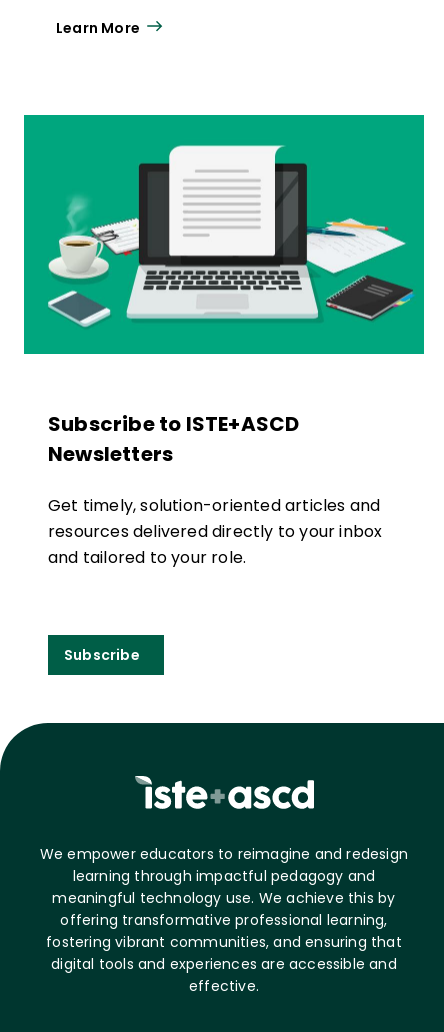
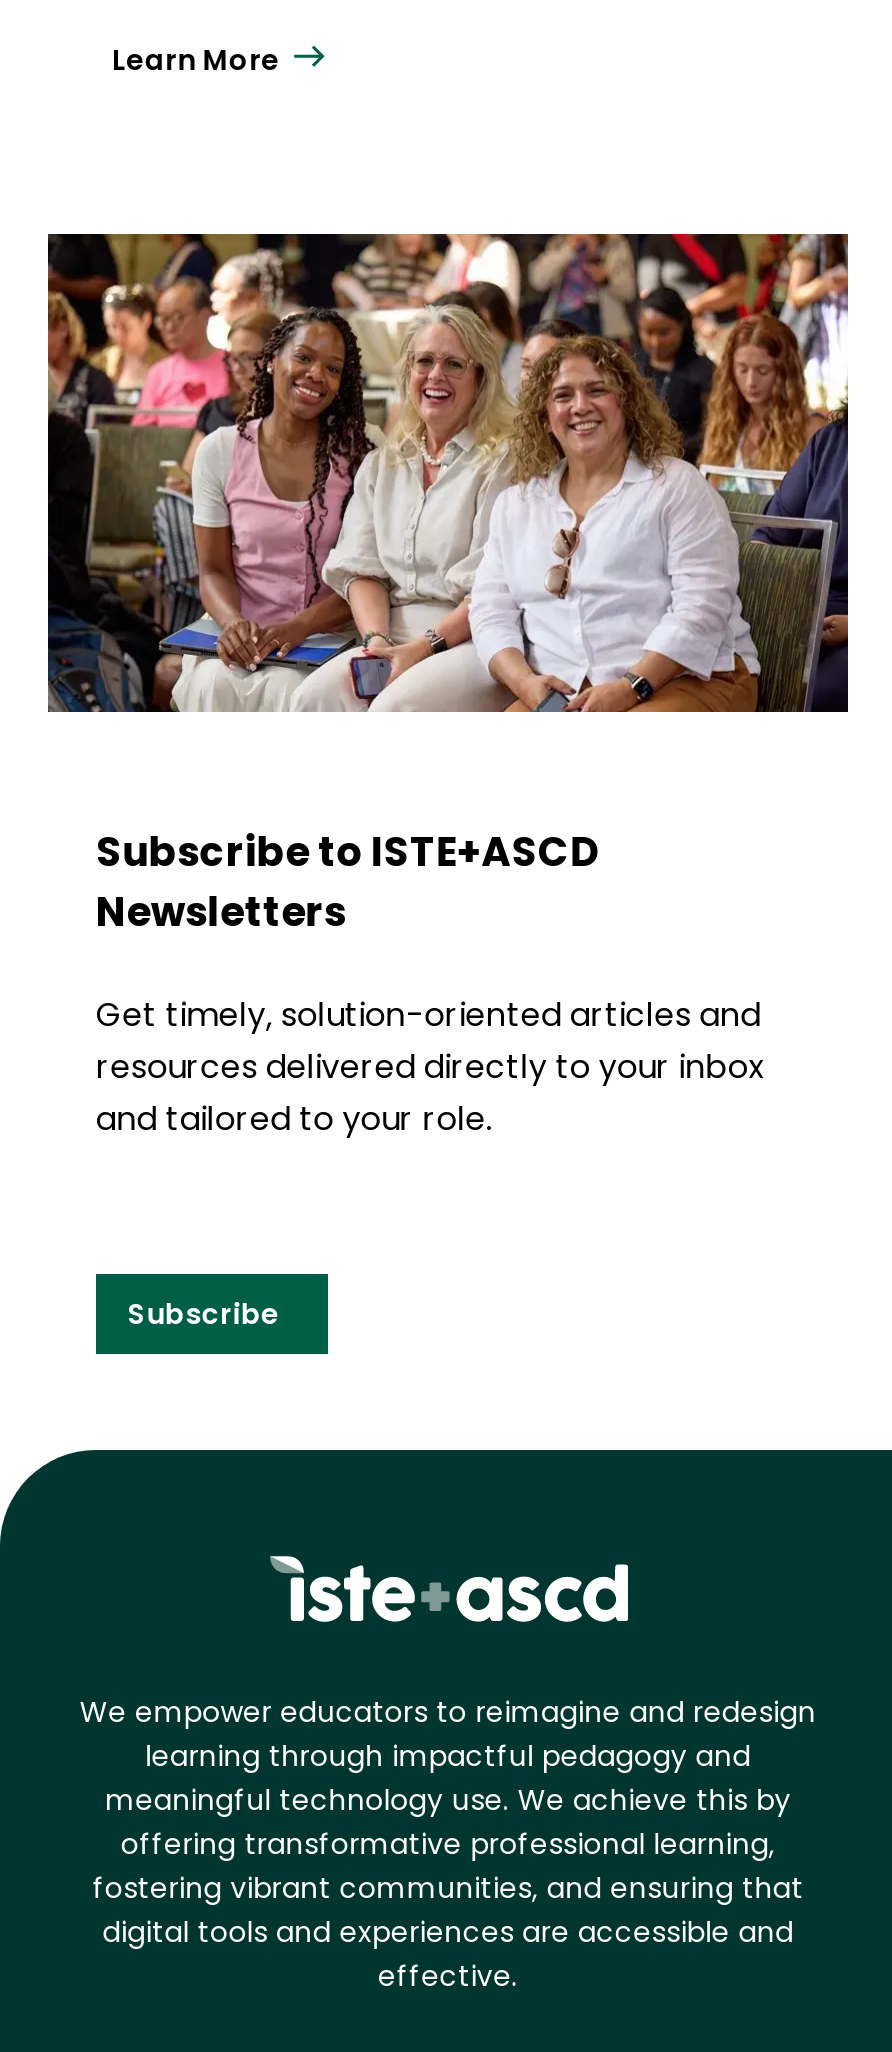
[23,114,425,355] [image] -> [46,232,850,714] [image]

